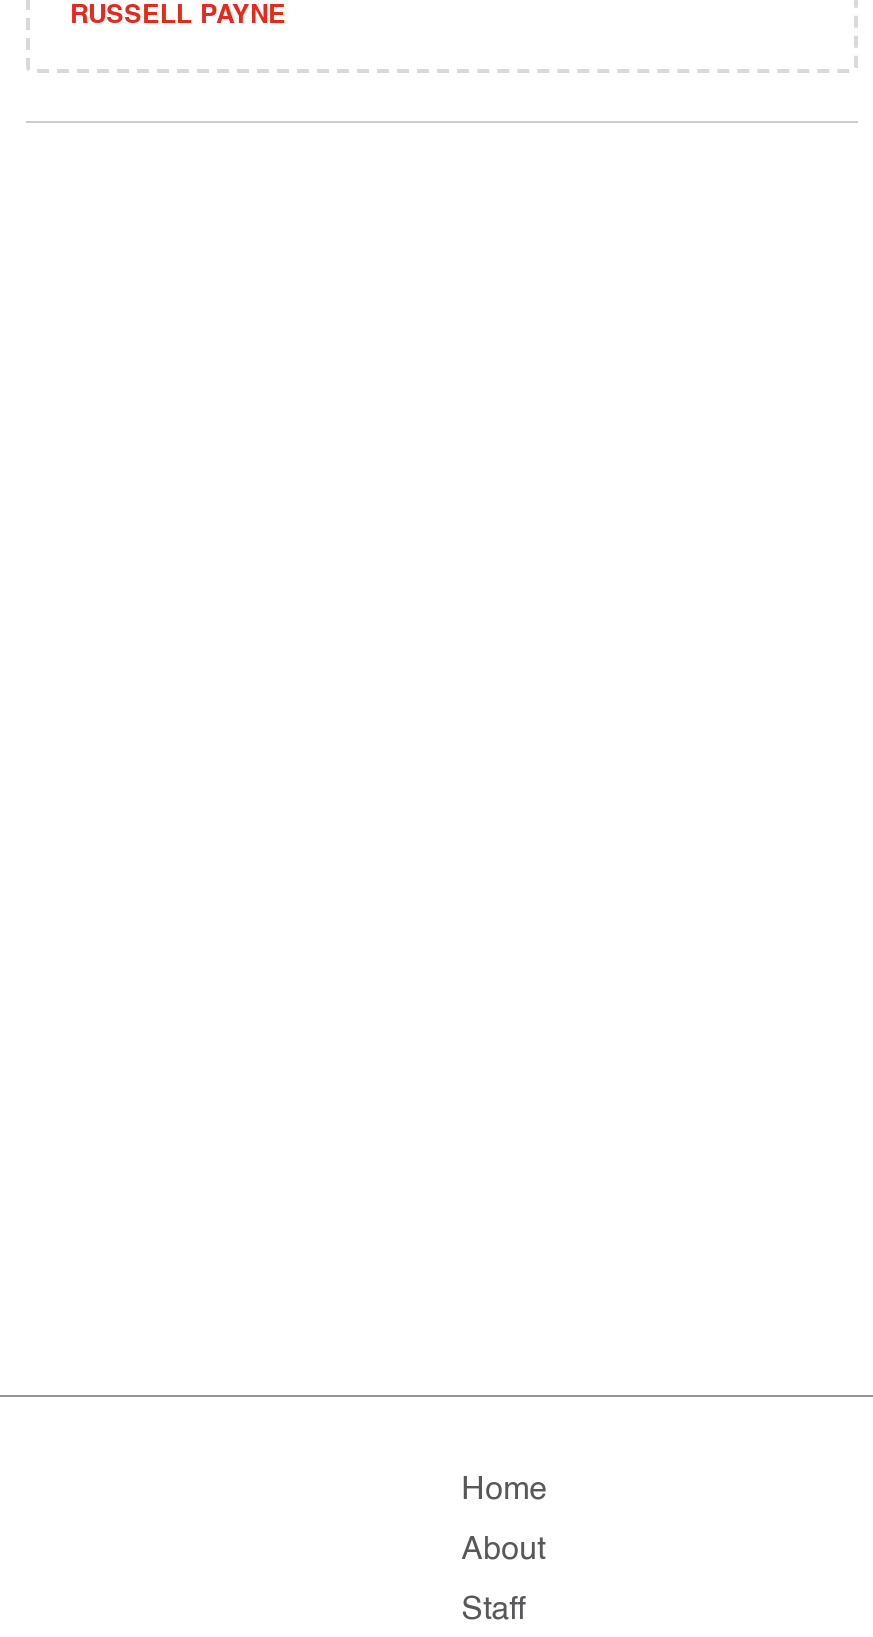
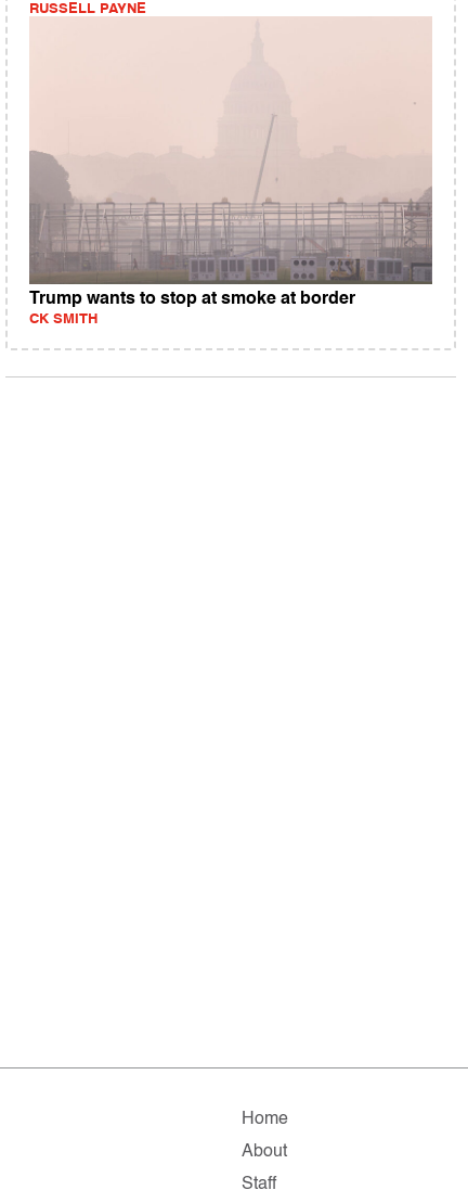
none -> [28,16,433,327] [image] | Trump wants to stop at smoke at border | CK SMITH

